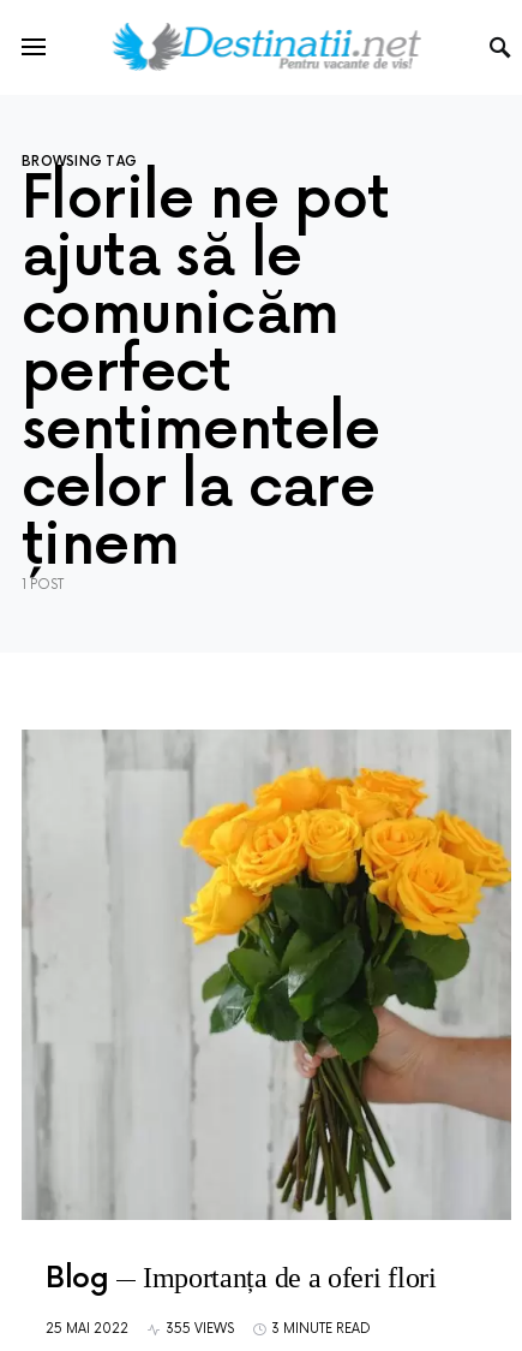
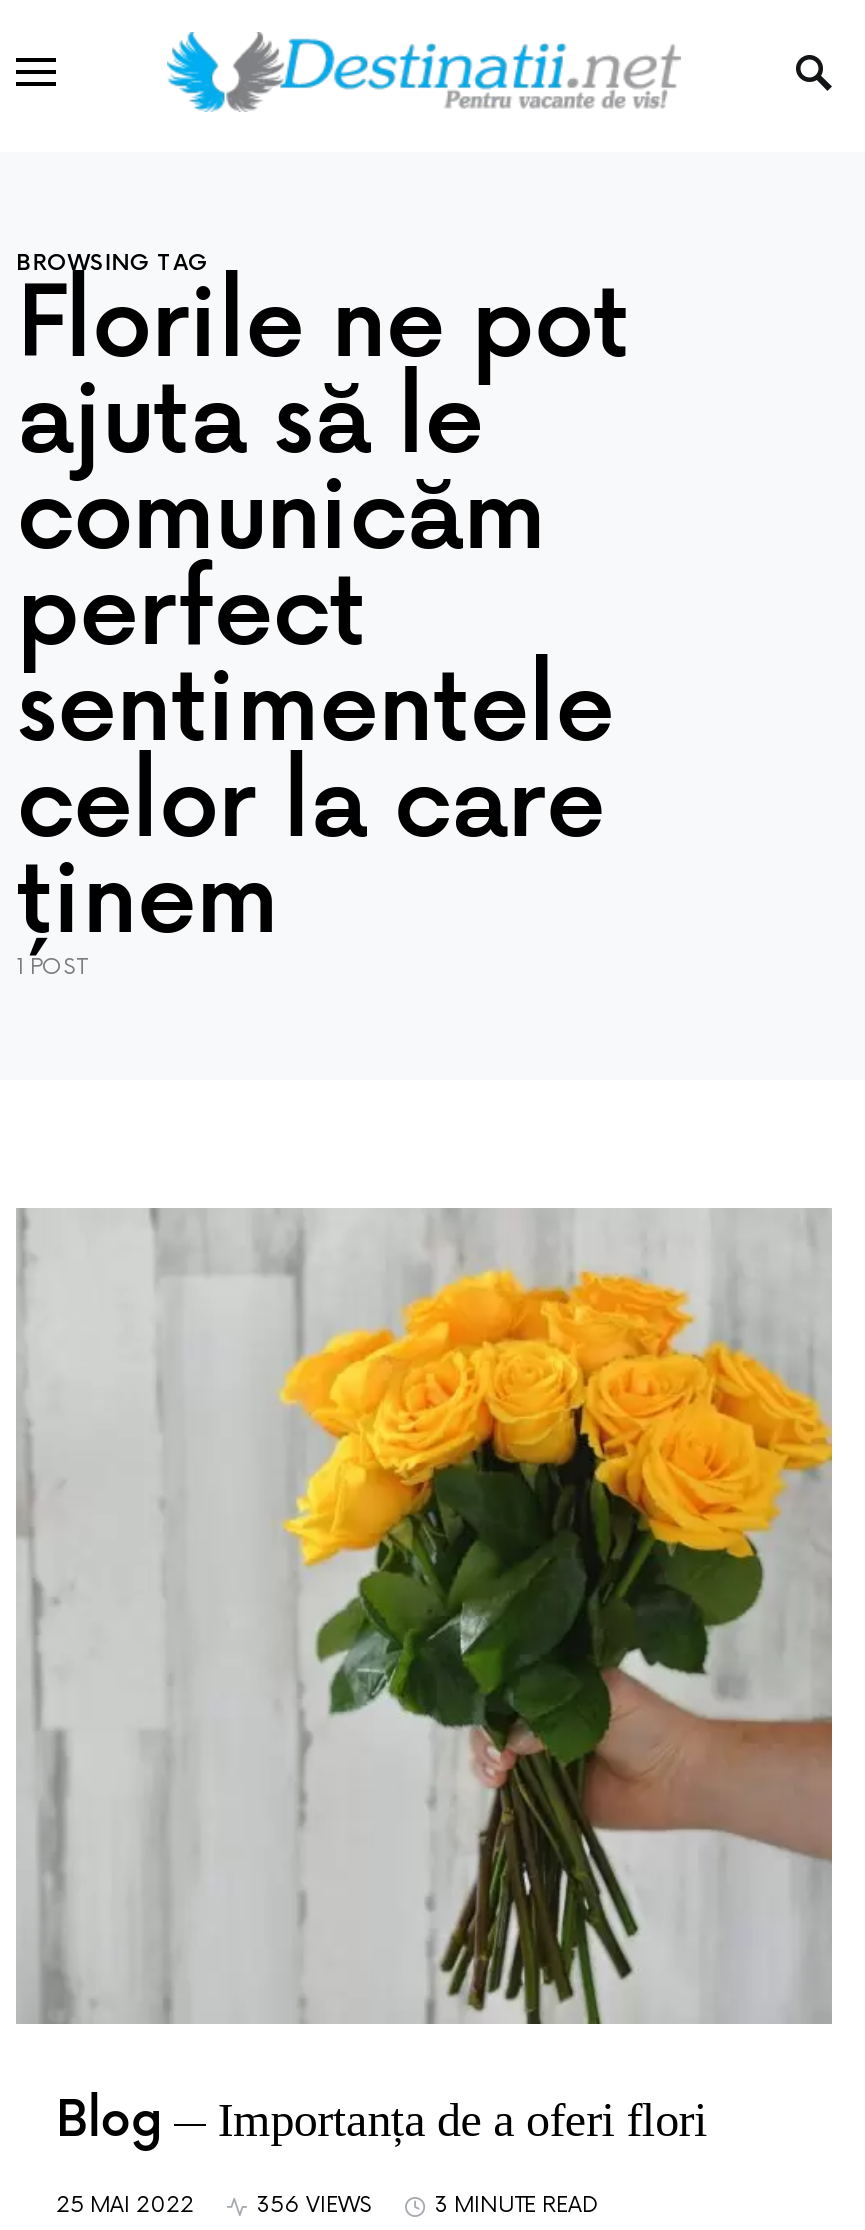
[166,1321,234,1337] 355 VIEWS -> [256,2192,372,2218] 356 VIEWS

